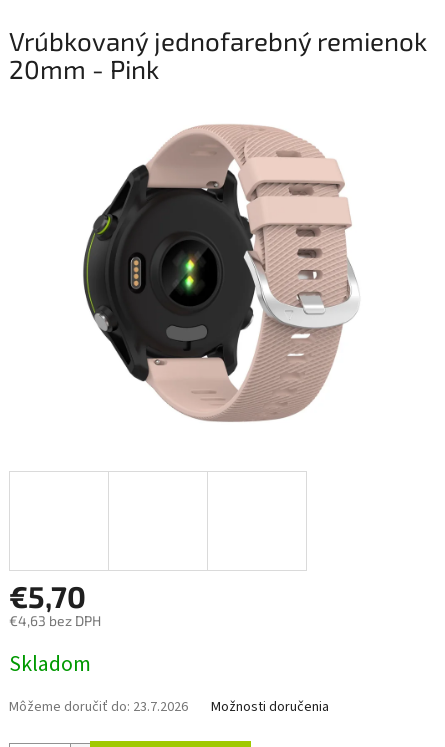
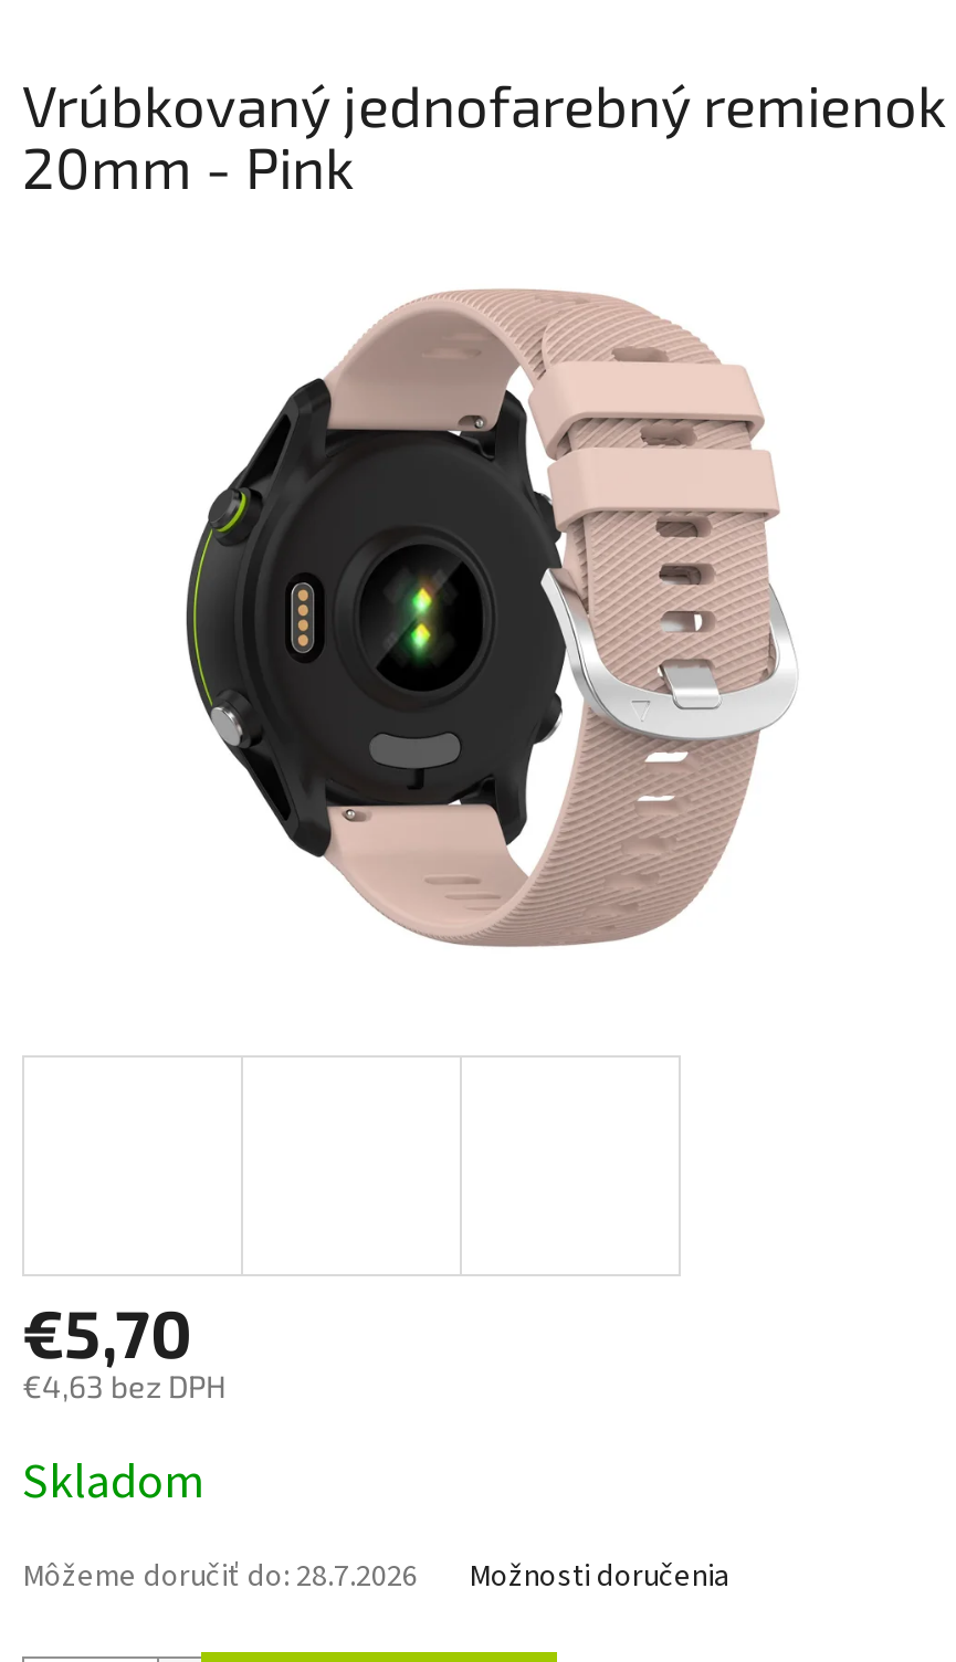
[9,697,188,717] Môžeme doručiť do: 23.7.2026 -> [22,1555,418,1599] Môžeme doručiť do: 28.7.2026

